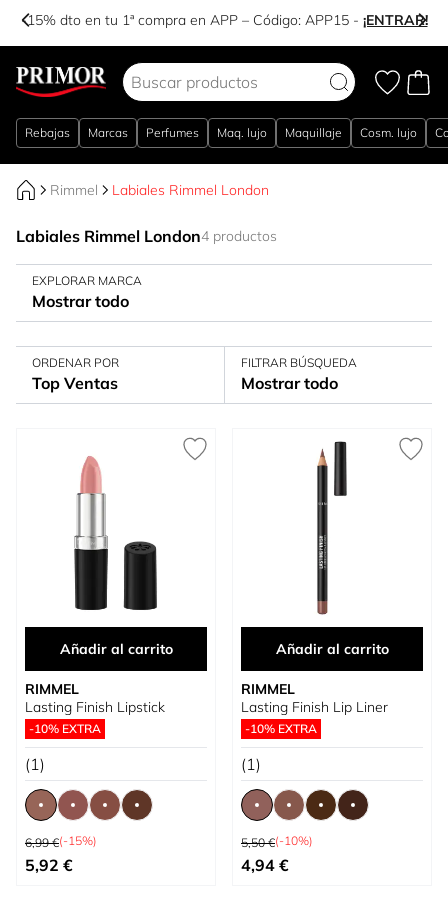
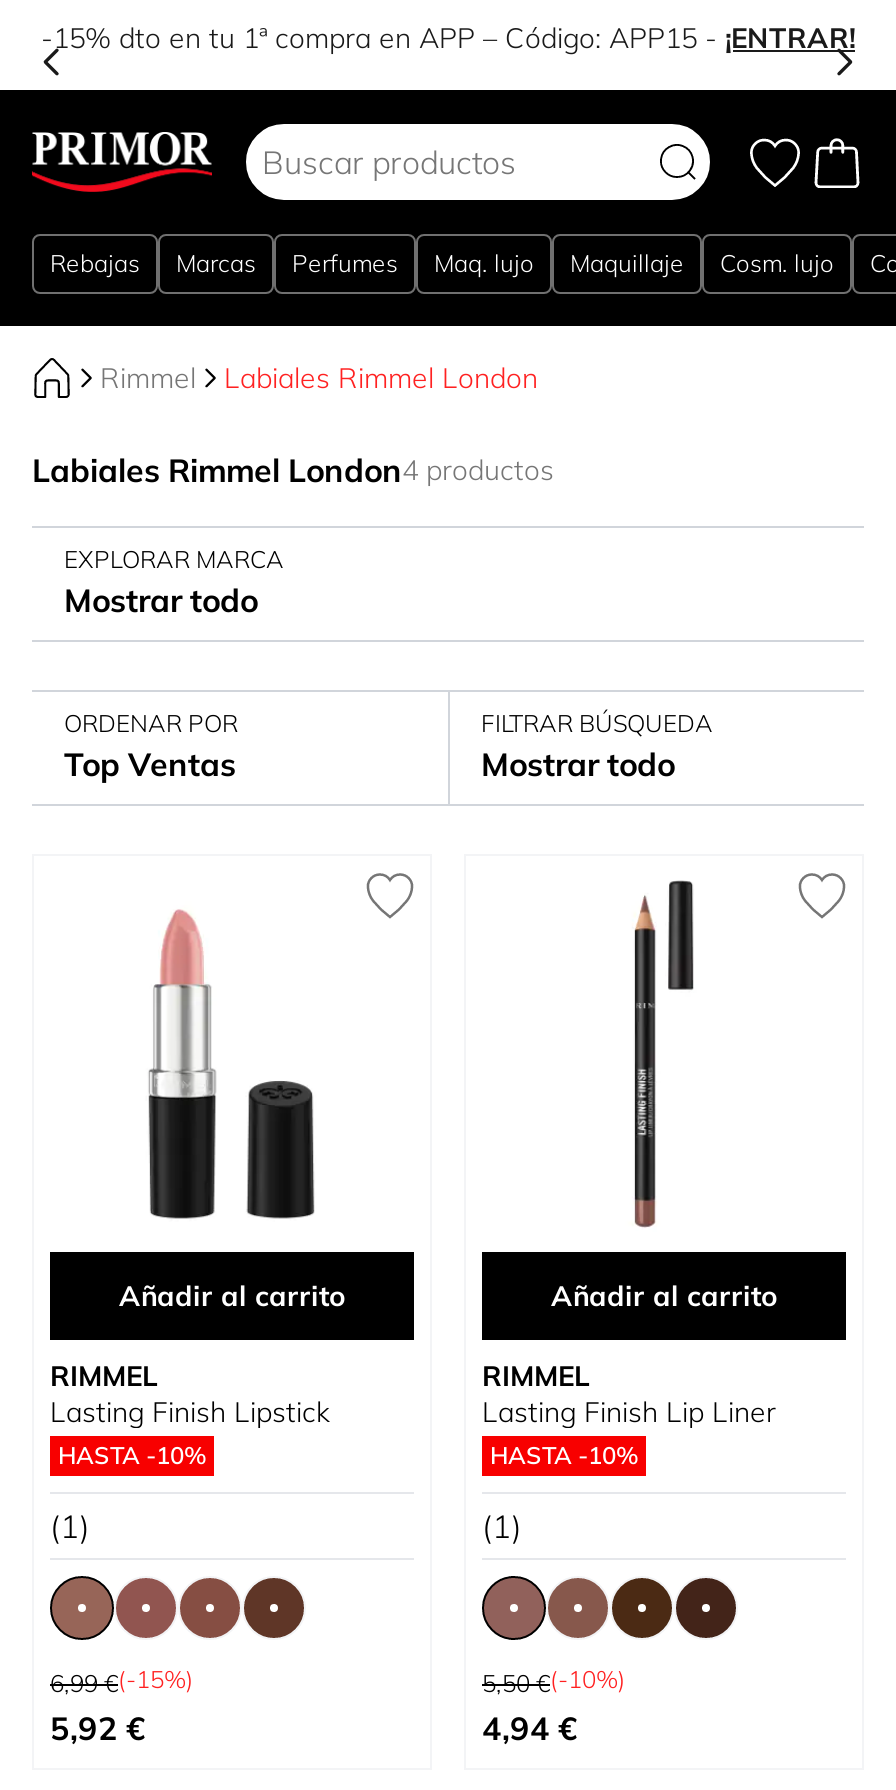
[29,721,101,736] -10% EXTRA -> [58,1440,206,1470] HASTA -10%
[245,721,317,736] -10% EXTRA -> [490,1440,638,1470] HASTA -10%

